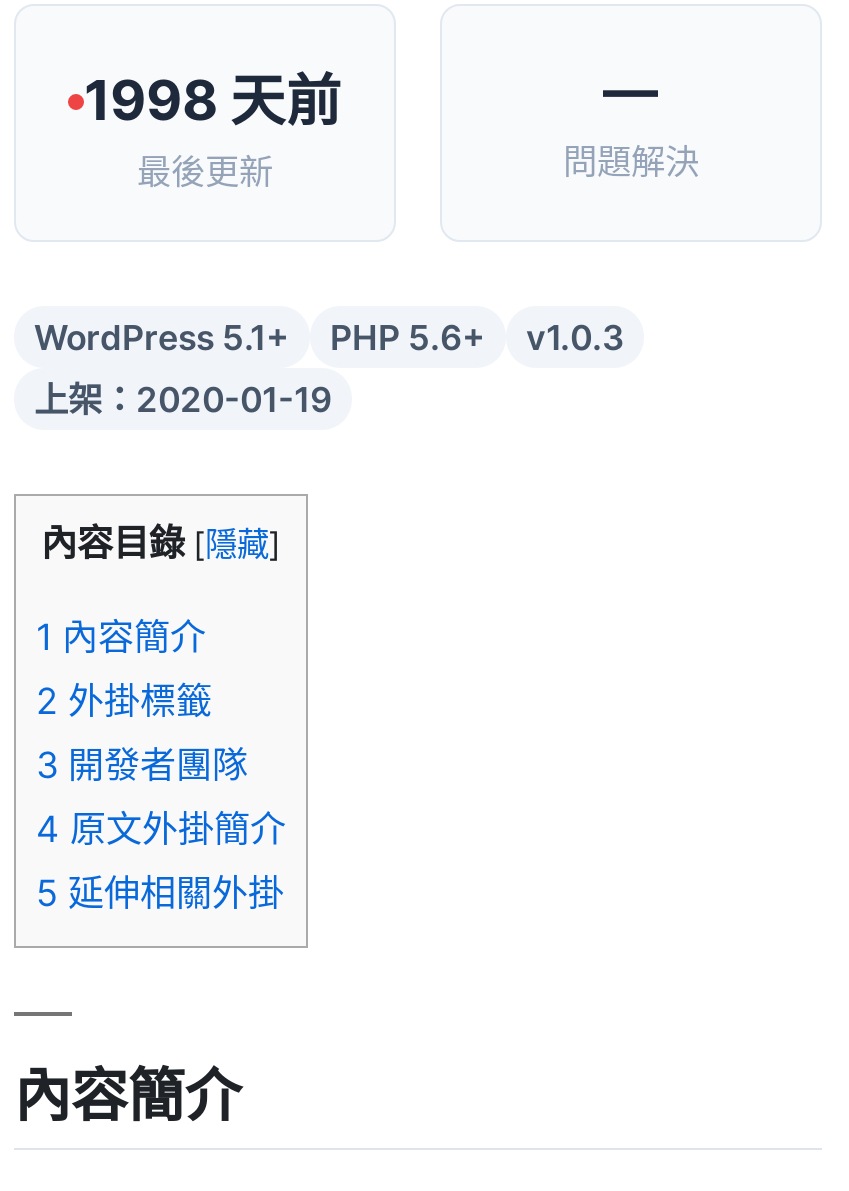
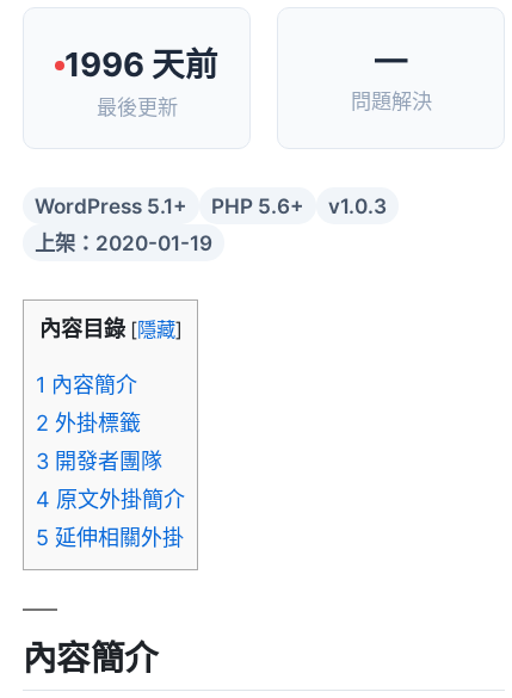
[84,66,342,134] 1998 天前 -> [64,44,218,85] 1996 天前

